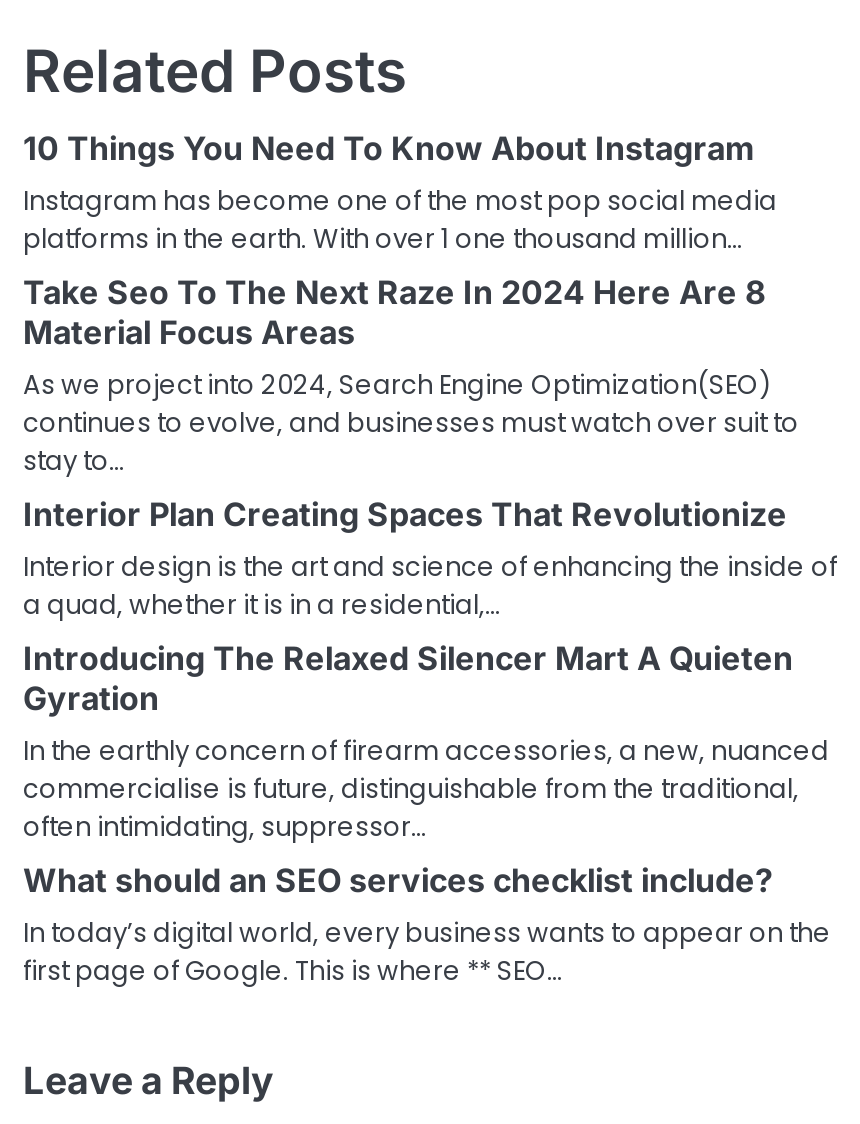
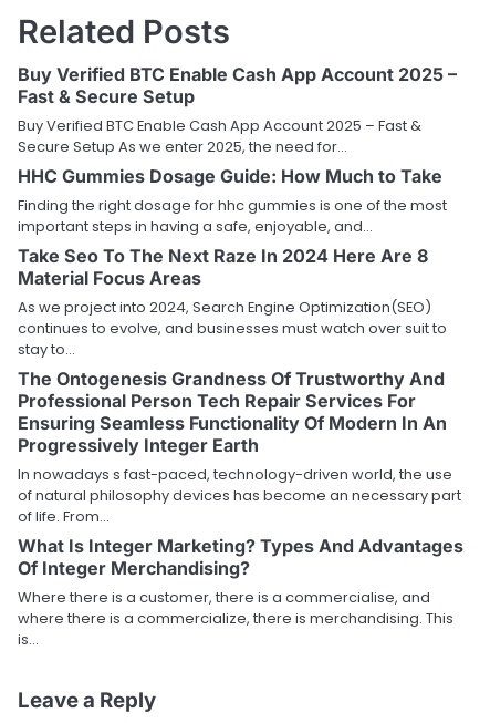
[23,128,777,258] 10 Things You Need To Know About Instagram | Instagram has become one of the most pop social media | platforms in the earth. With over 1 one thousand million… -> [18,63,457,237] Buy Verified BTC Enable Cash App Account 2025 – | Fast & Secure Setup | Buy Verified BTC Enable Cash App Account 2025 – Fast & | Secure Setup As we enter 2025, the need for… | HHC Gummies Dosage Guide: How Much to Take | Finding the right dosage for hhc gummies is one of the most | important steps in having a safe, enjoyable, and…
[23,494,837,990] Interior Plan Creating Spaces That Revolutionize | Interior design is the art and science of enhancing the inside of | a quad, whether it is in a residential,… | Introducing The Relaxed Silencer Mart A Quieten | Gyration | In the earthly concern of firearm accessories, a new, nuanced | commercialise is future, distinguishable from the traditional, | often intimidating, suppressor… | What should an SEO services checklist include? | In today’s digital world, every business wants to appear on the | first page of Google. This is where ** SEO… -> [18,367,463,650] The Ontogenesis Grandness Of Trustworthy And | Professional Person Tech Repair Services For | Ensuring Seamless Functionality Of Modern In An | Progressively Integer Earth | In nowadays s fast-paced, technology-driven world, the use | of natural philosophy devices has become an necessary part | of life. From… | What Is Integer Marketing? Types And Advantages | Of Integer Merchandising? | Where there is a customer, there is a commercialise, and | where there is a commercialize, there is merchandising. This | is…

